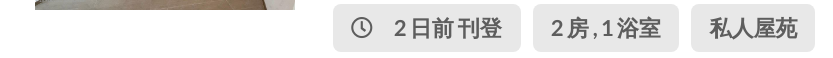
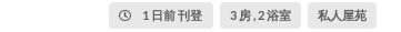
[390,15,661,41] 2 日前 刊登 | 2 房 , 1 浴室 -> [140,8,291,23] 1 日前 刊登 | 3 房 , 2 浴室

